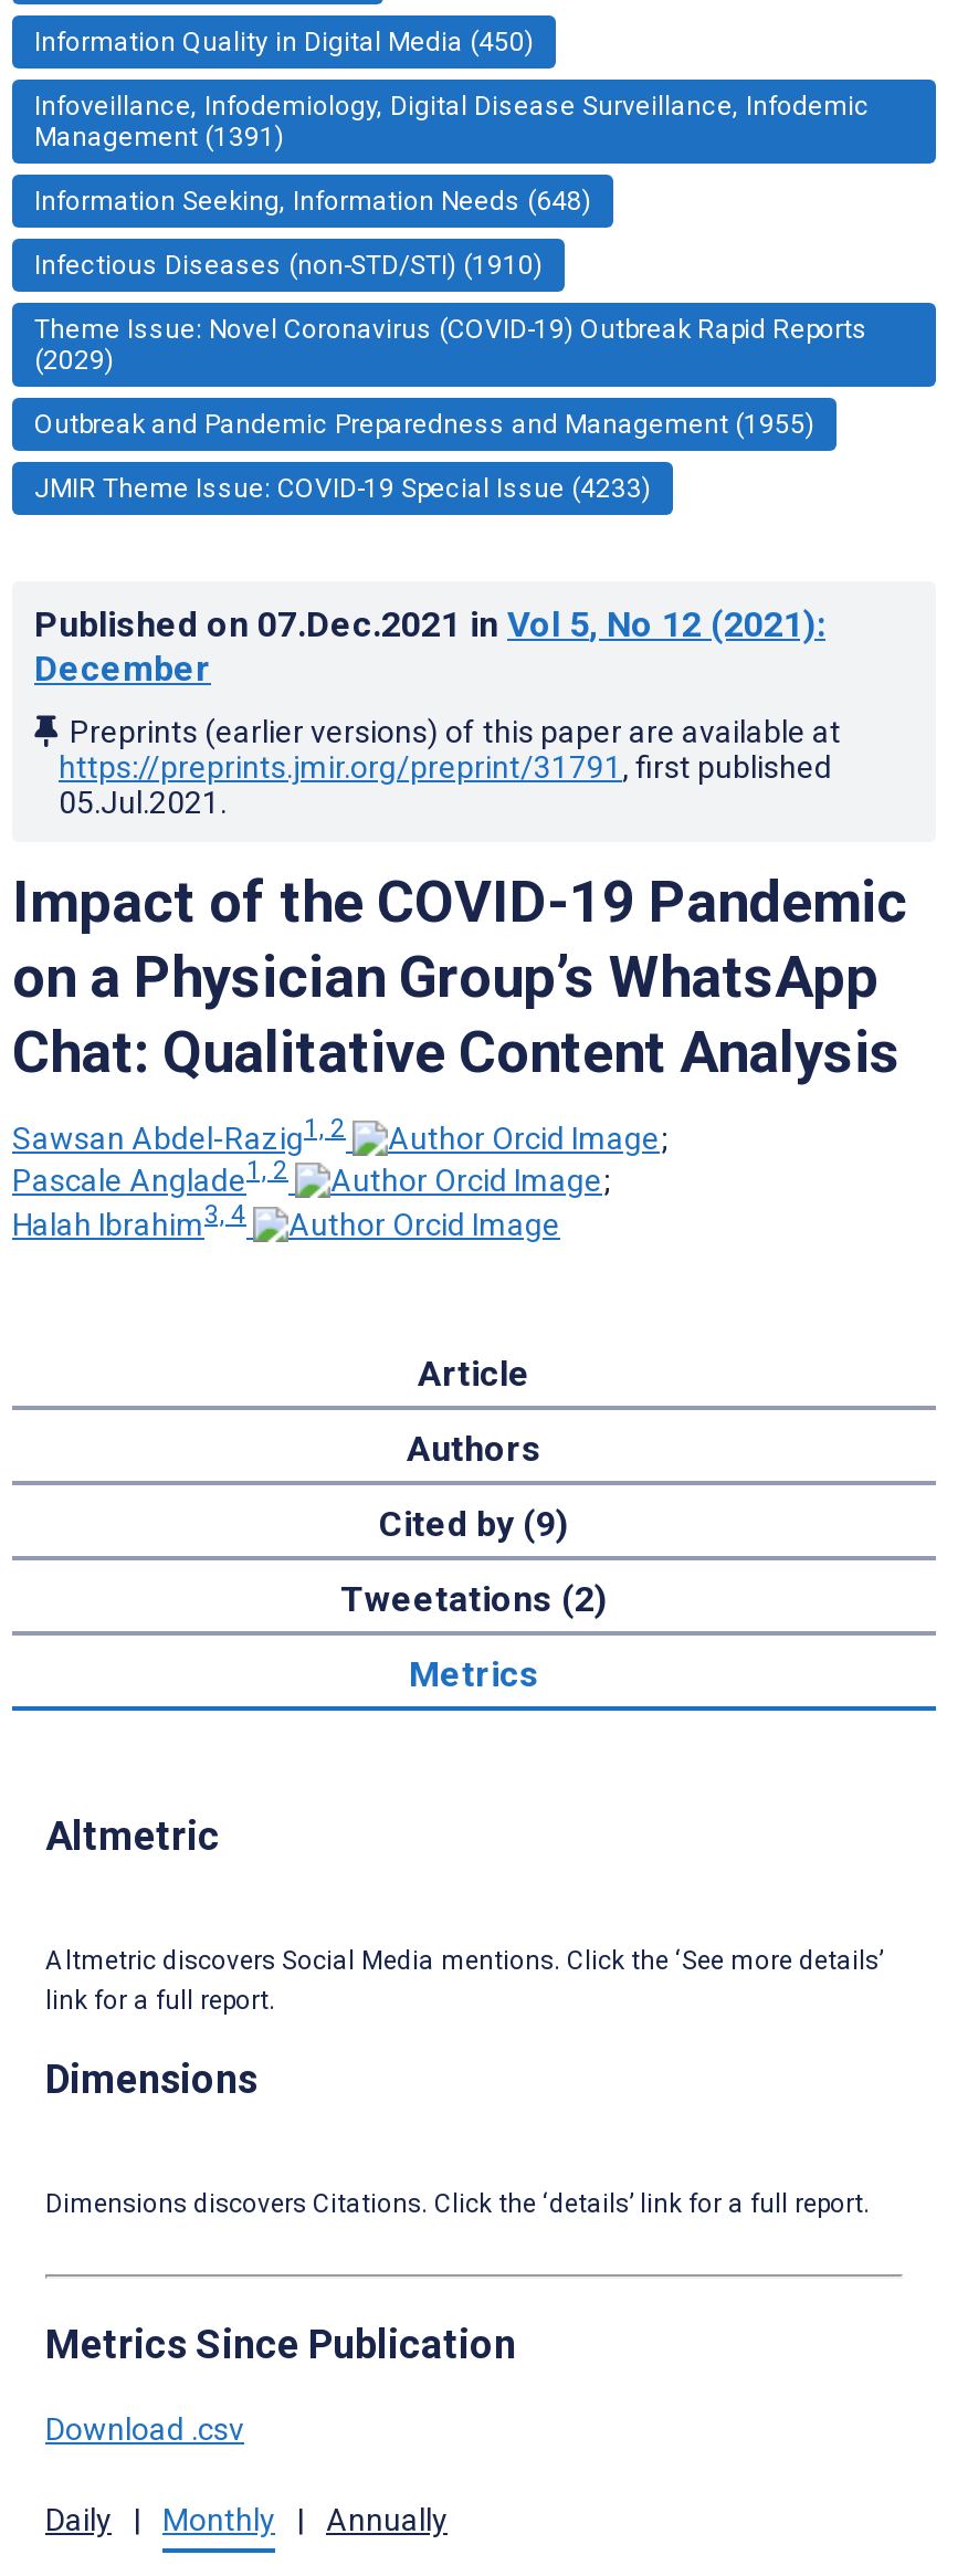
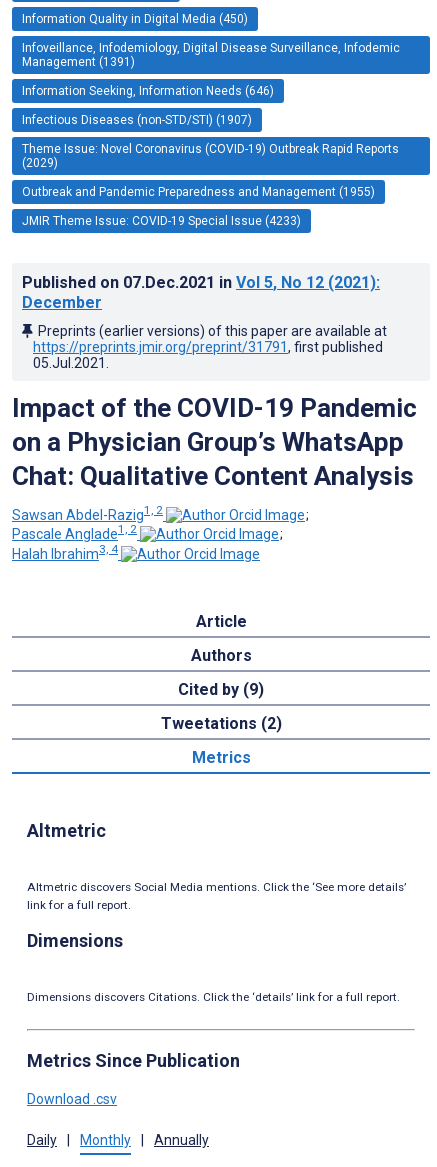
[34,185,591,216] Information Seeking, Information Needs (648) -> [22,84,274,98] Information Seeking, Information Needs (646)
[34,250,543,280] Infectious Diseases (non-STD/STI) (1910) -> [22,113,252,127] Infectious Diseases (non-STD/STI) (1907)

